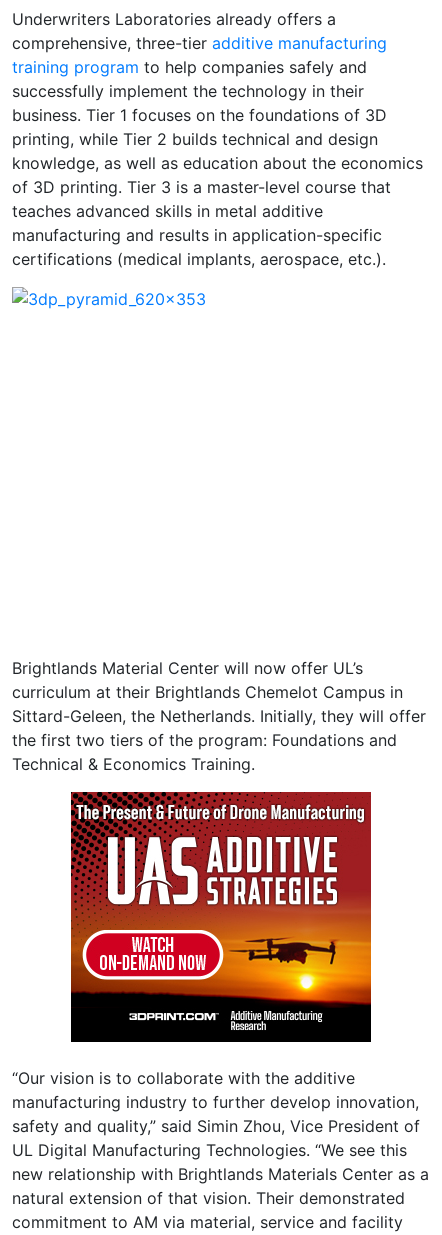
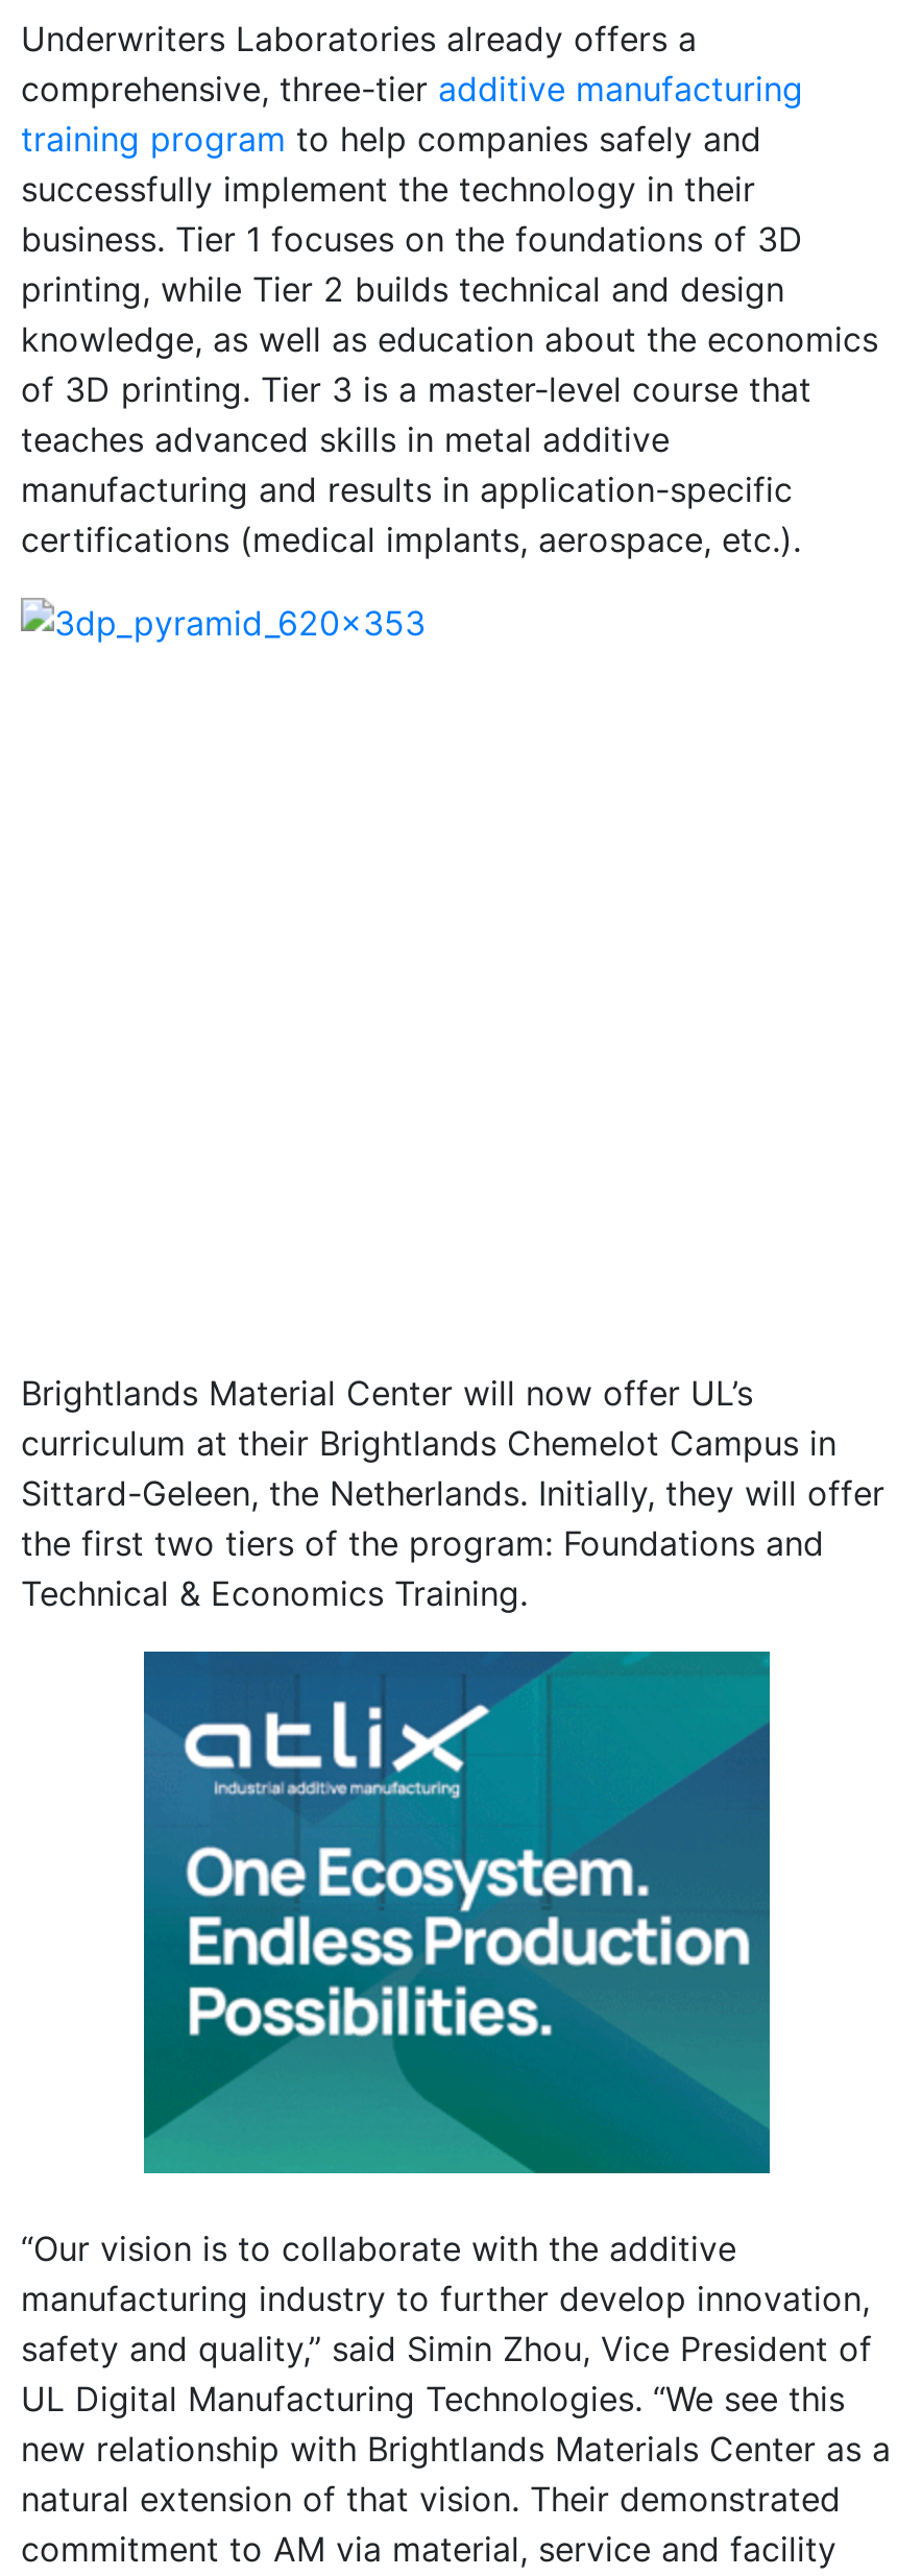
[70,791,372,1043] [image] -> [142,1650,772,2175] [image]

